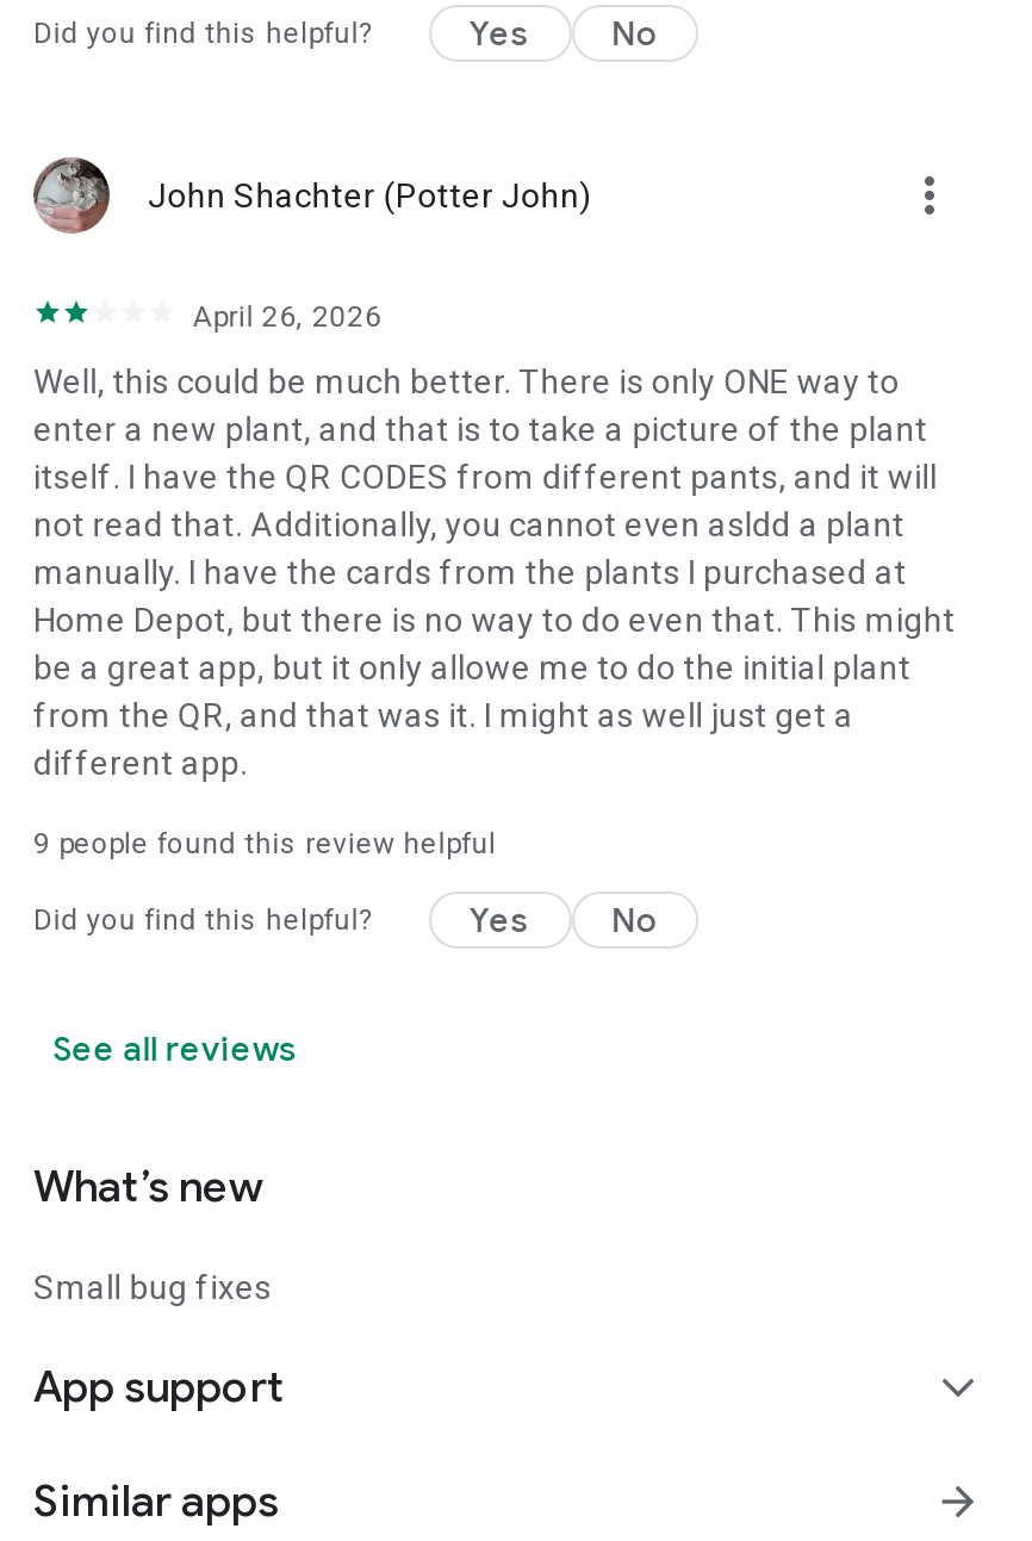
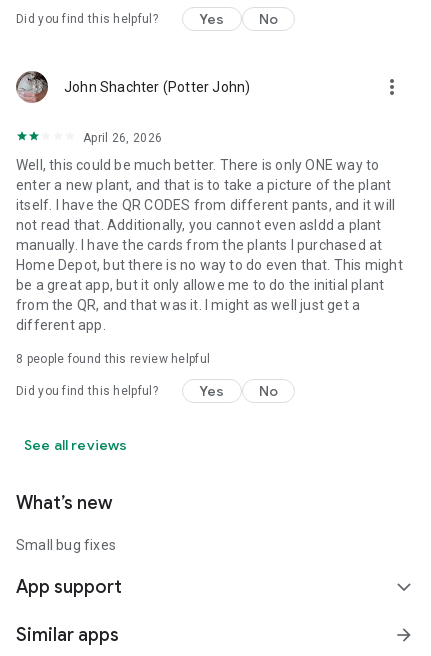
[33,827,496,860] 9 people found this review helpful -> [16,352,210,366] 8 people found this review helpful

